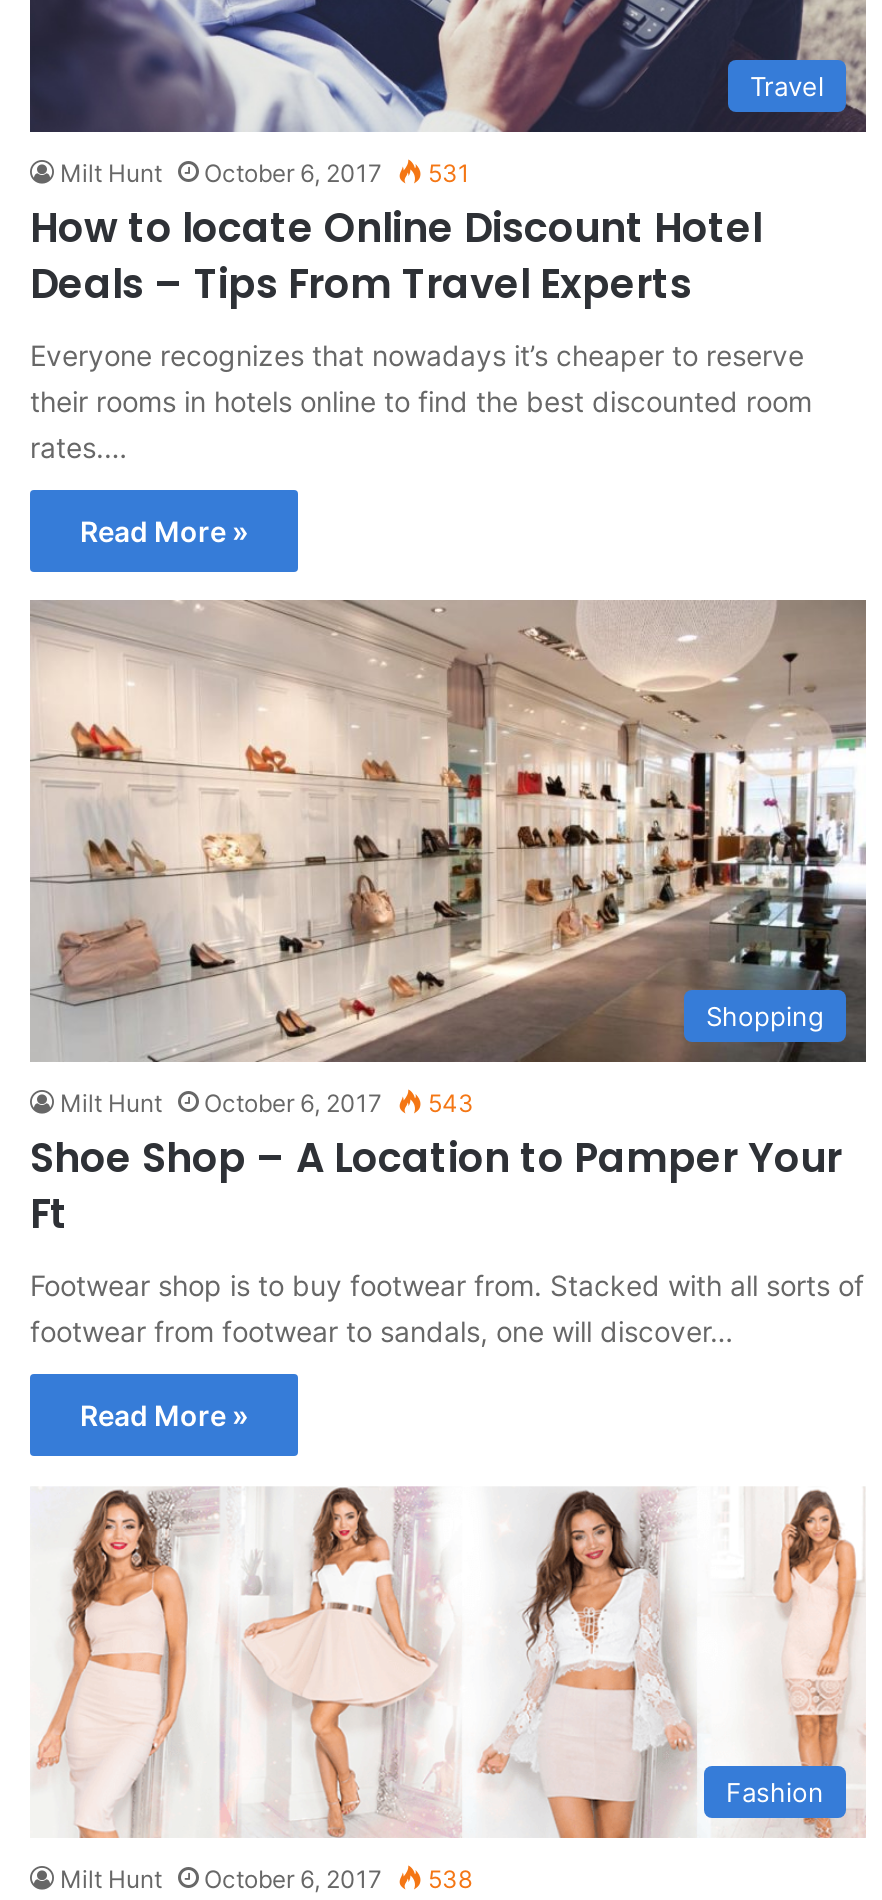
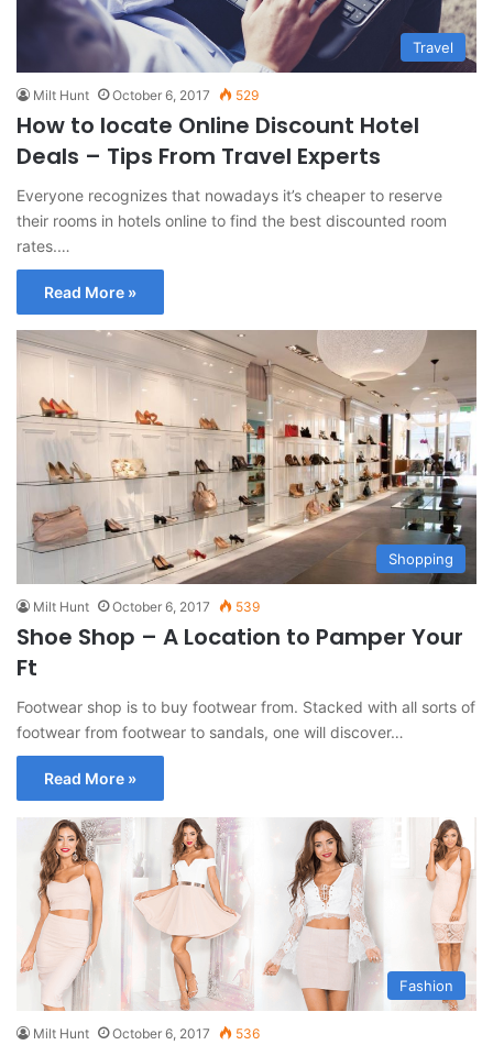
[60,157,470,187] Milt Hunt October 6, 2017 531 -> [33,87,259,103] Milt Hunt October 6, 2017 529
[60,1088,474,1118] Milt Hunt October 6, 2017 543 -> [33,598,260,615] Milt Hunt October 6, 2017 539
[60,1864,472,1894] Milt Hunt October 6, 2017 538 -> [33,1025,260,1041] Milt Hunt October 6, 2017 536

